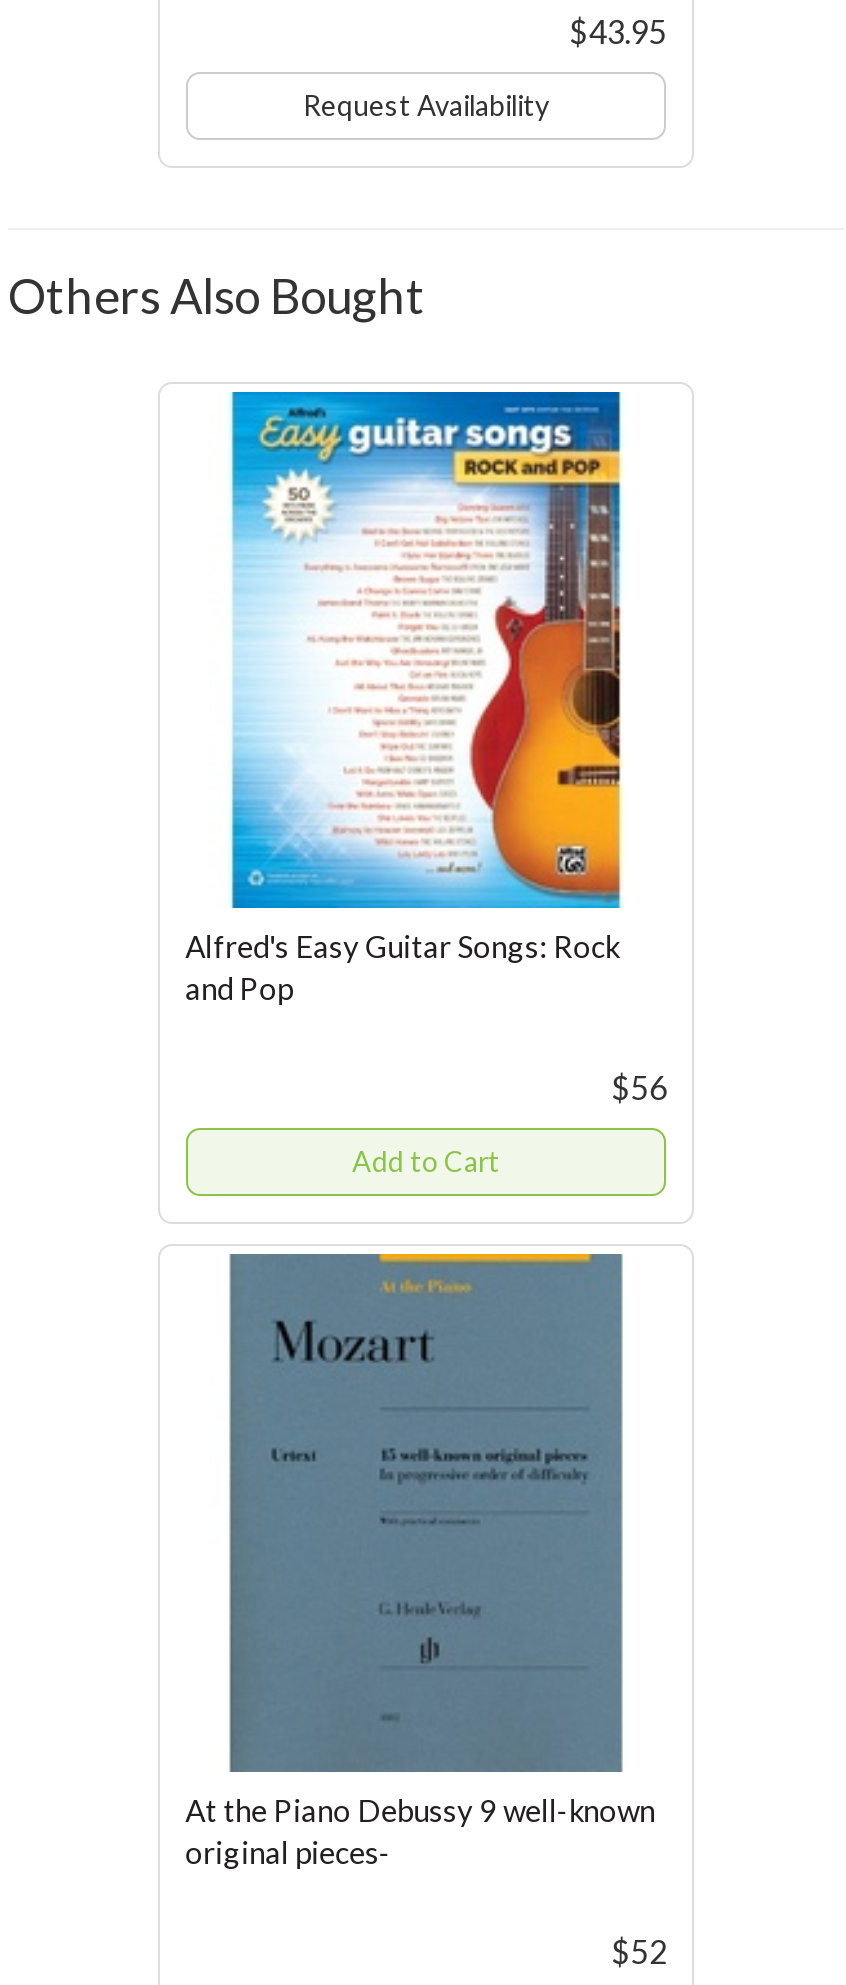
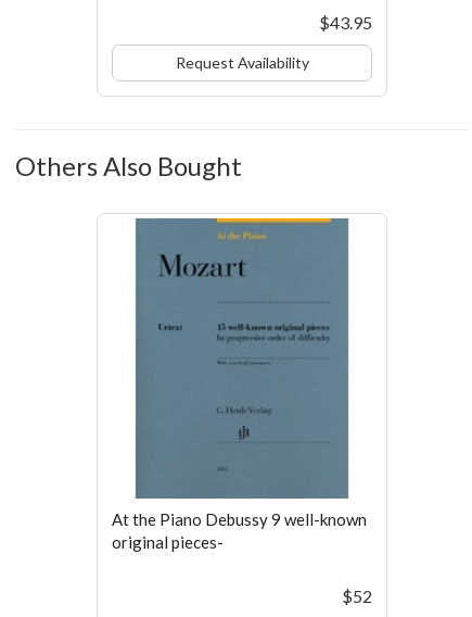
[185,390,667,1179] [image] | Alfred's Easy Guitar Songs: Rock | and Pop | $56 | Add to Cart -> none

